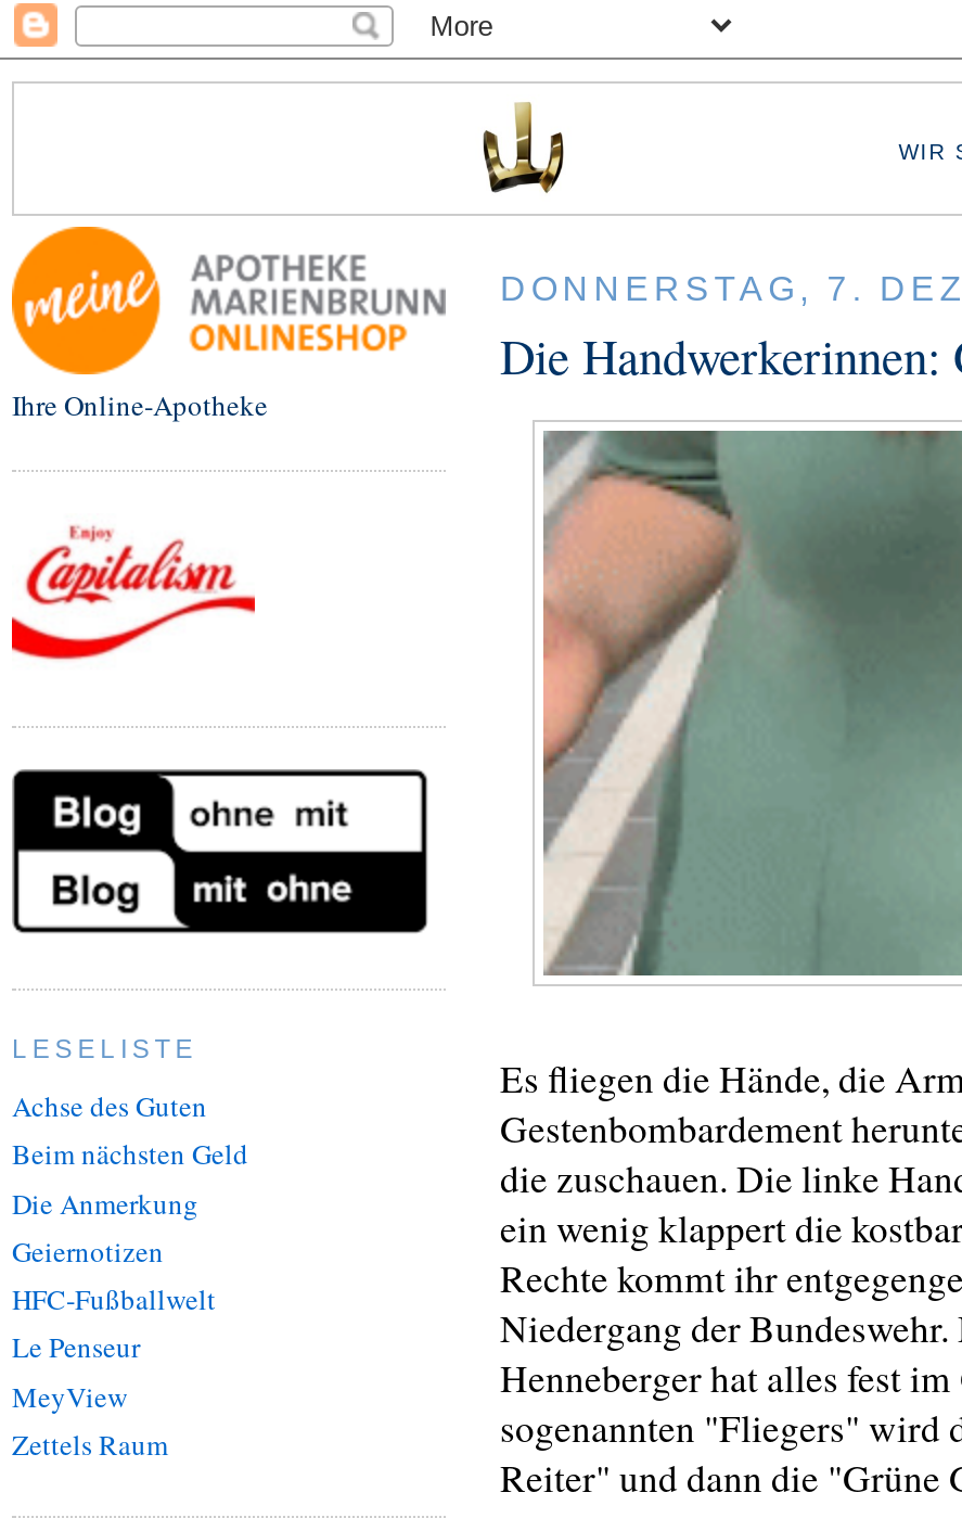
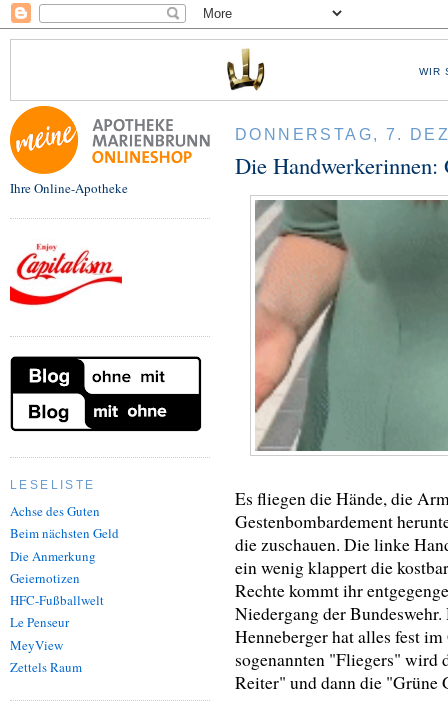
[541,437,739,975] [image] -> [255,202,347,450] [image]

